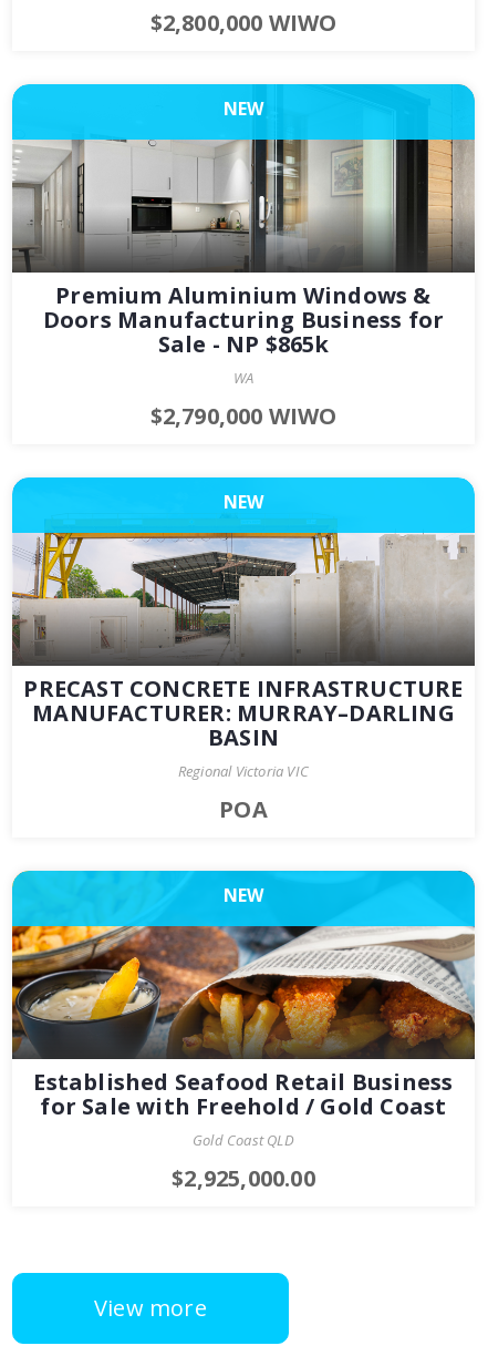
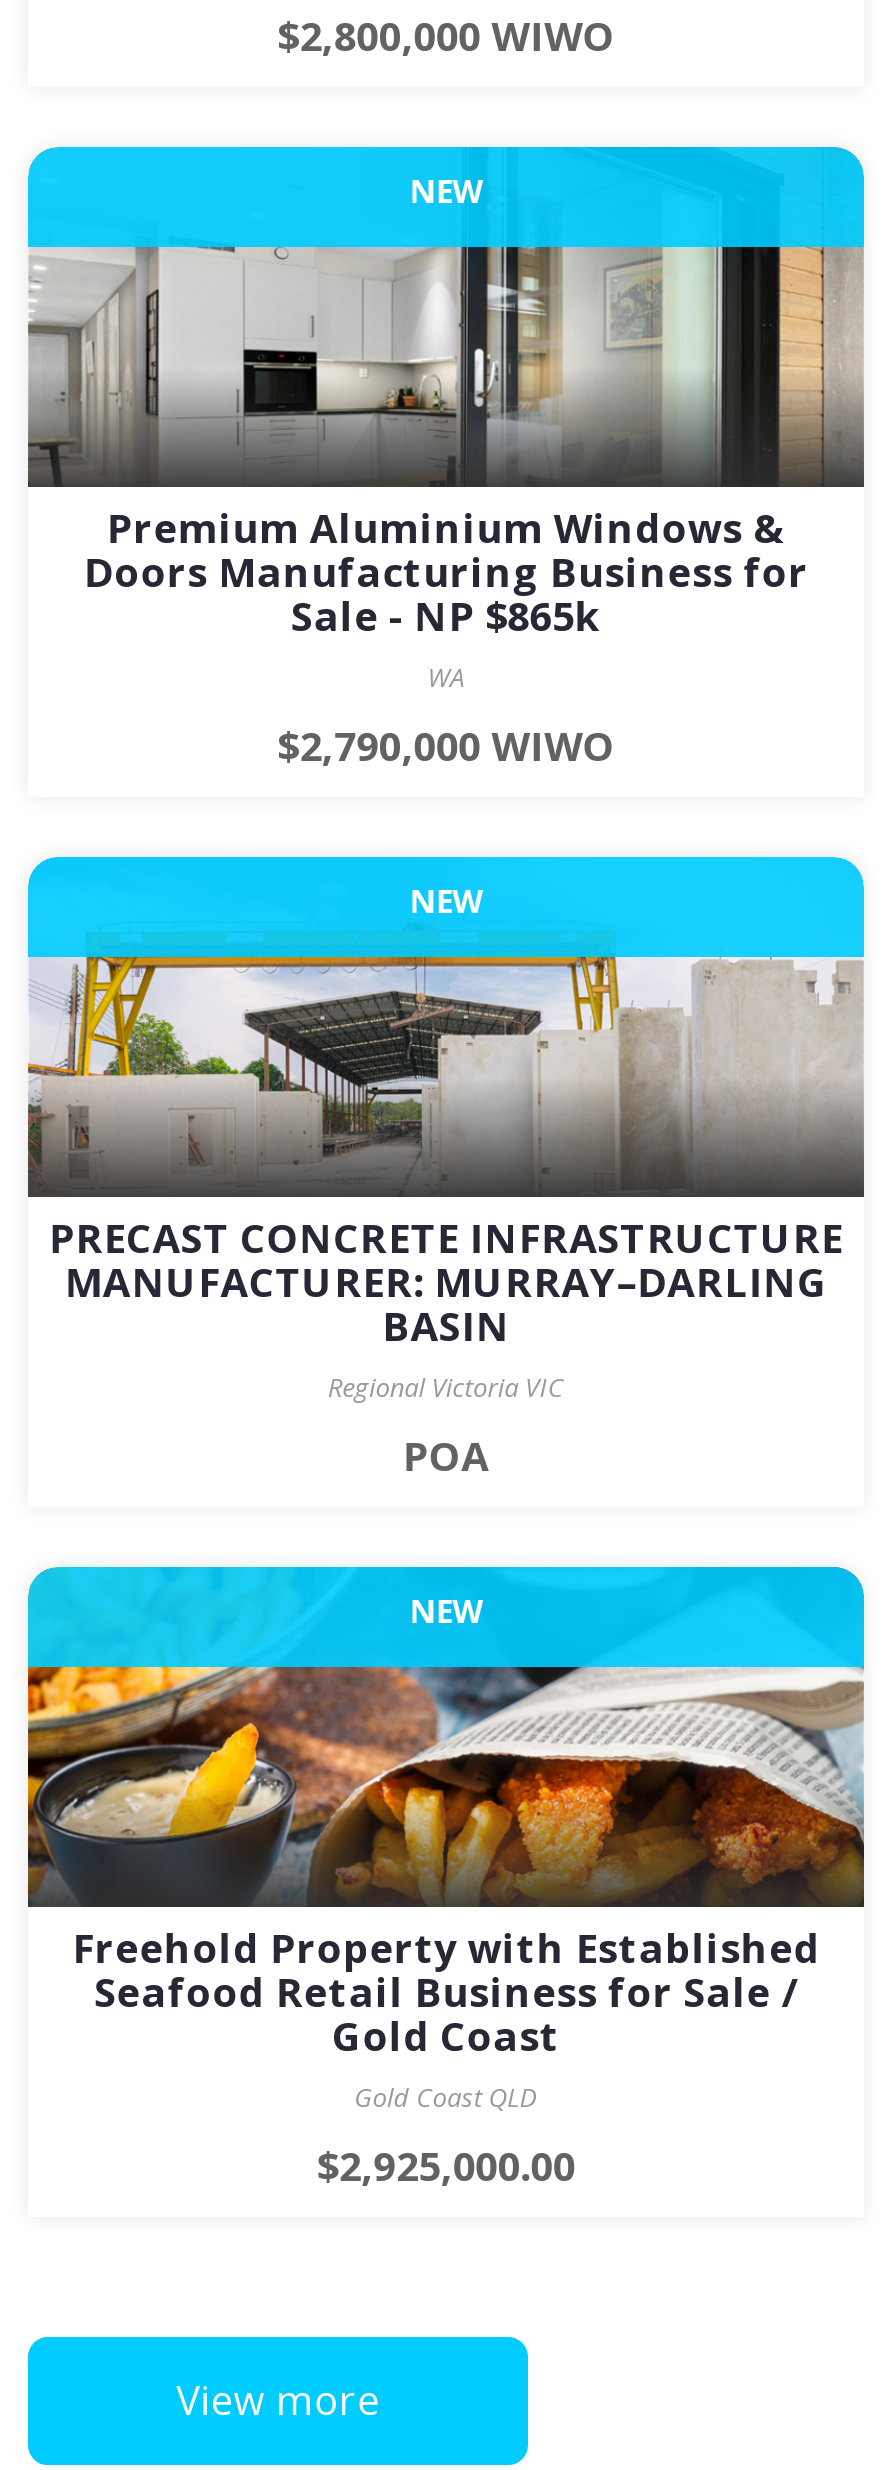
[34,1067,453,1121] Established Seafood Retail Business | for Sale with Freehold / Gold Coast -> [72,1921,820,2063] Freehold Property with Established | Seafood Retail Business for Sale / | Gold Coast

